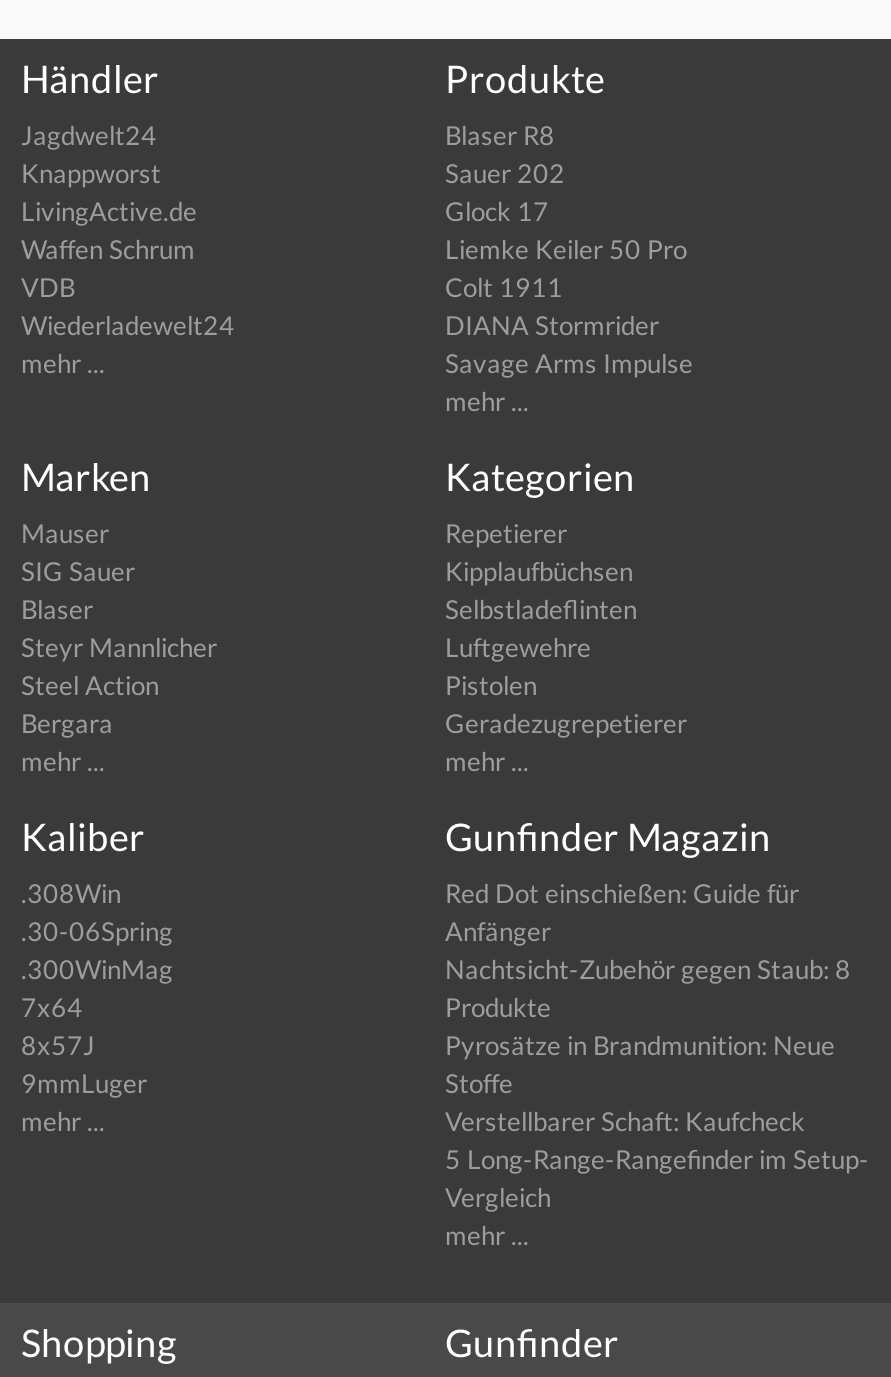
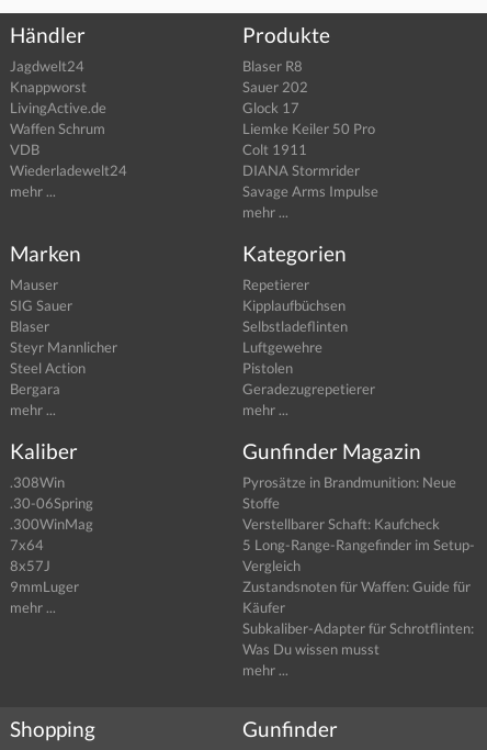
[445,878,851,1024] Red Dot einschießen: Guide für | Anfänger | Nachtsicht-Zubehör gegen Staub: 8 | Produkte -> none
moved [445,1030,869,1214] -> [242,474,475,575]: Pyrosätze in Brandmunition: Neue | Stoffe | Verstellbarer Schaft: Kaufcheck | 5 Long-Range-Rangefinder im Setup- | Vergleich
none -> [242,578,474,658] Zustandsnoten für Waffen: Guide für | Käufer | Subkaliber-Adapter für Schrotflinten: | Was Du wissen musst

